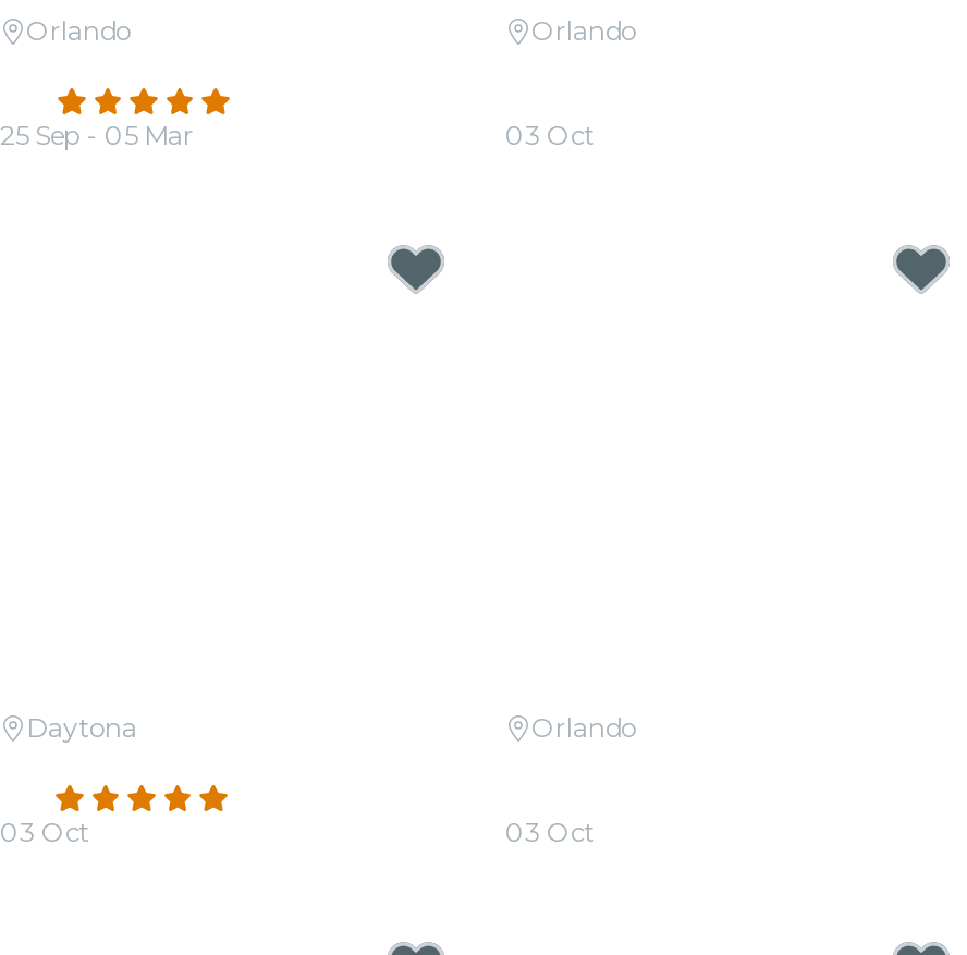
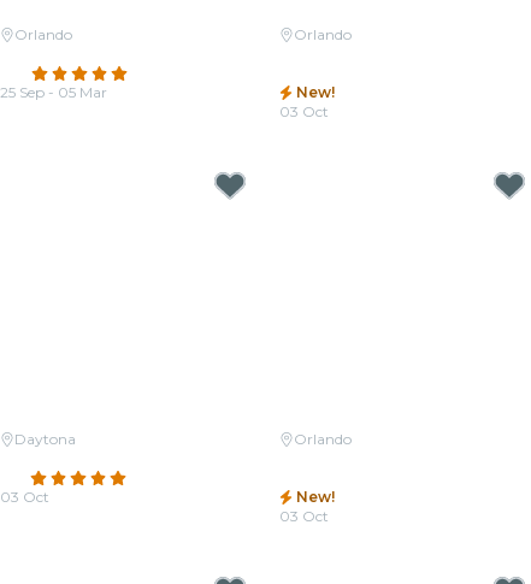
none -> [292,83,334,101] New!
none -> [292,488,334,506] New!

